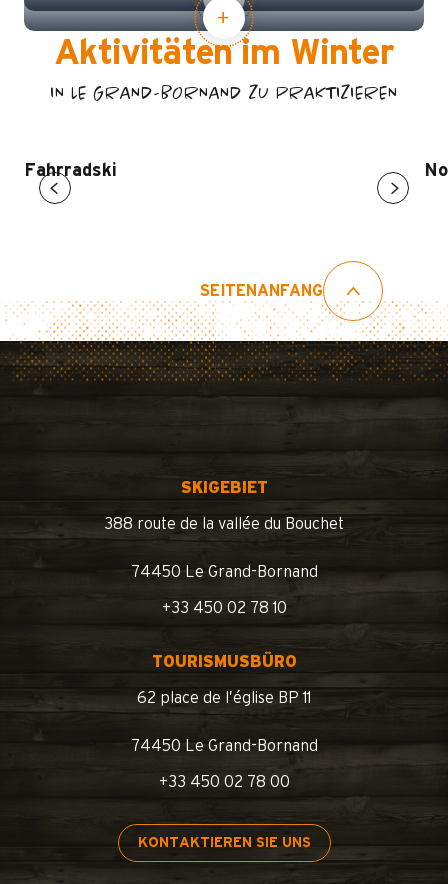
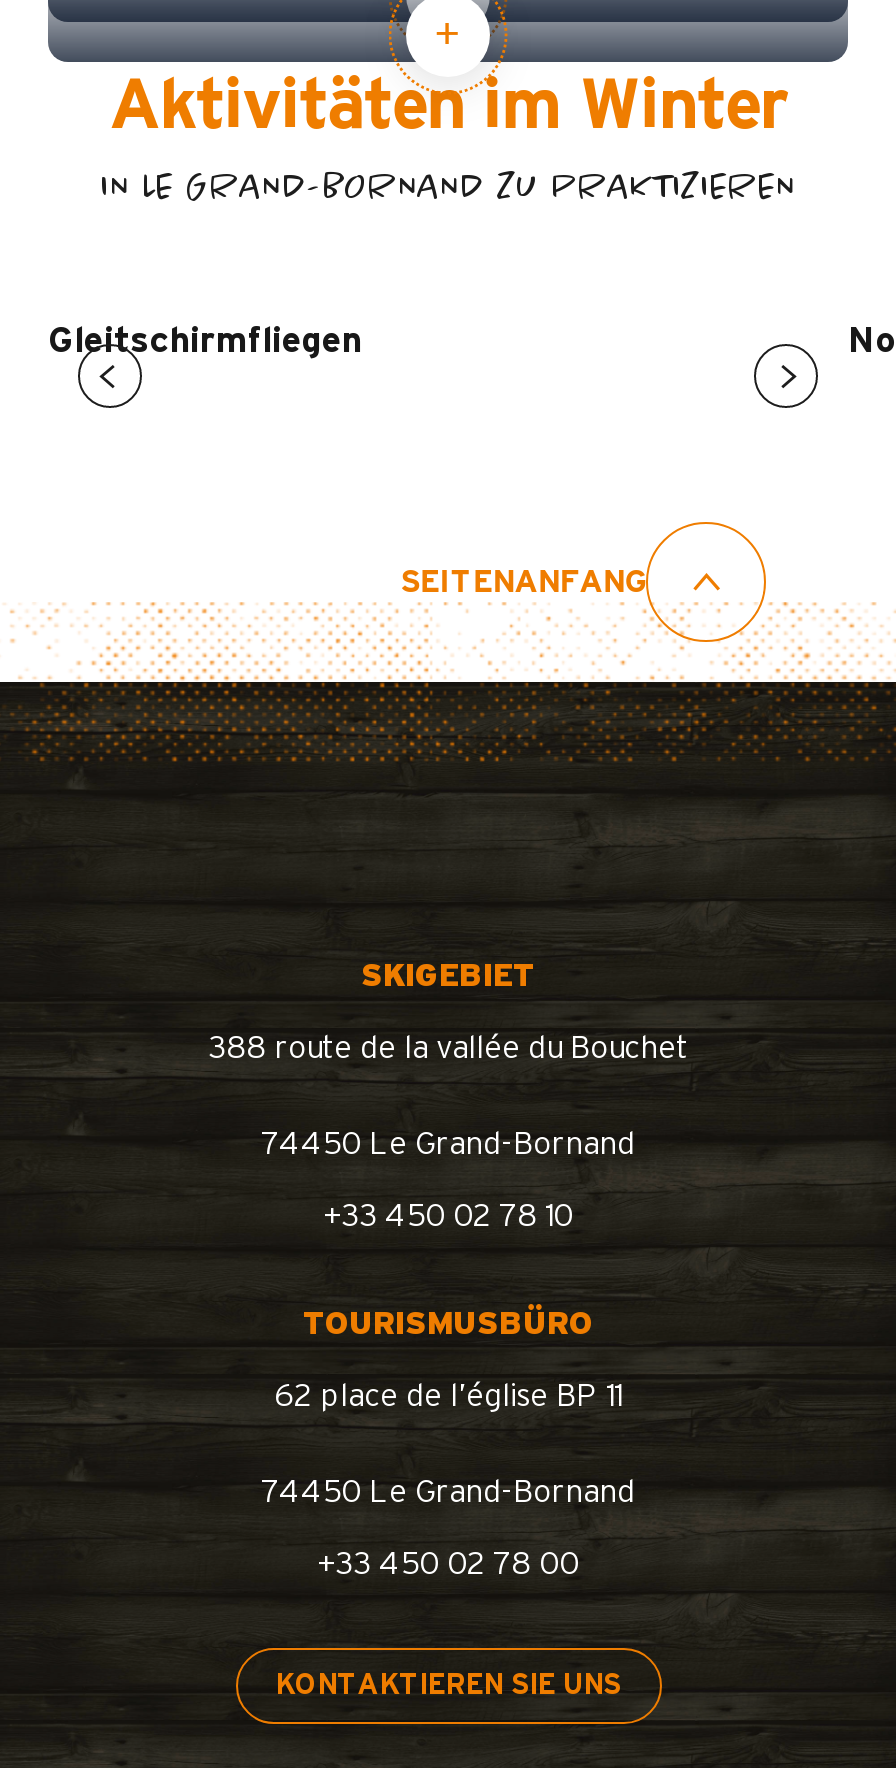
[24,162,117,180] Fahrradski -> [48,324,362,360] Gleitschirmfliegen

